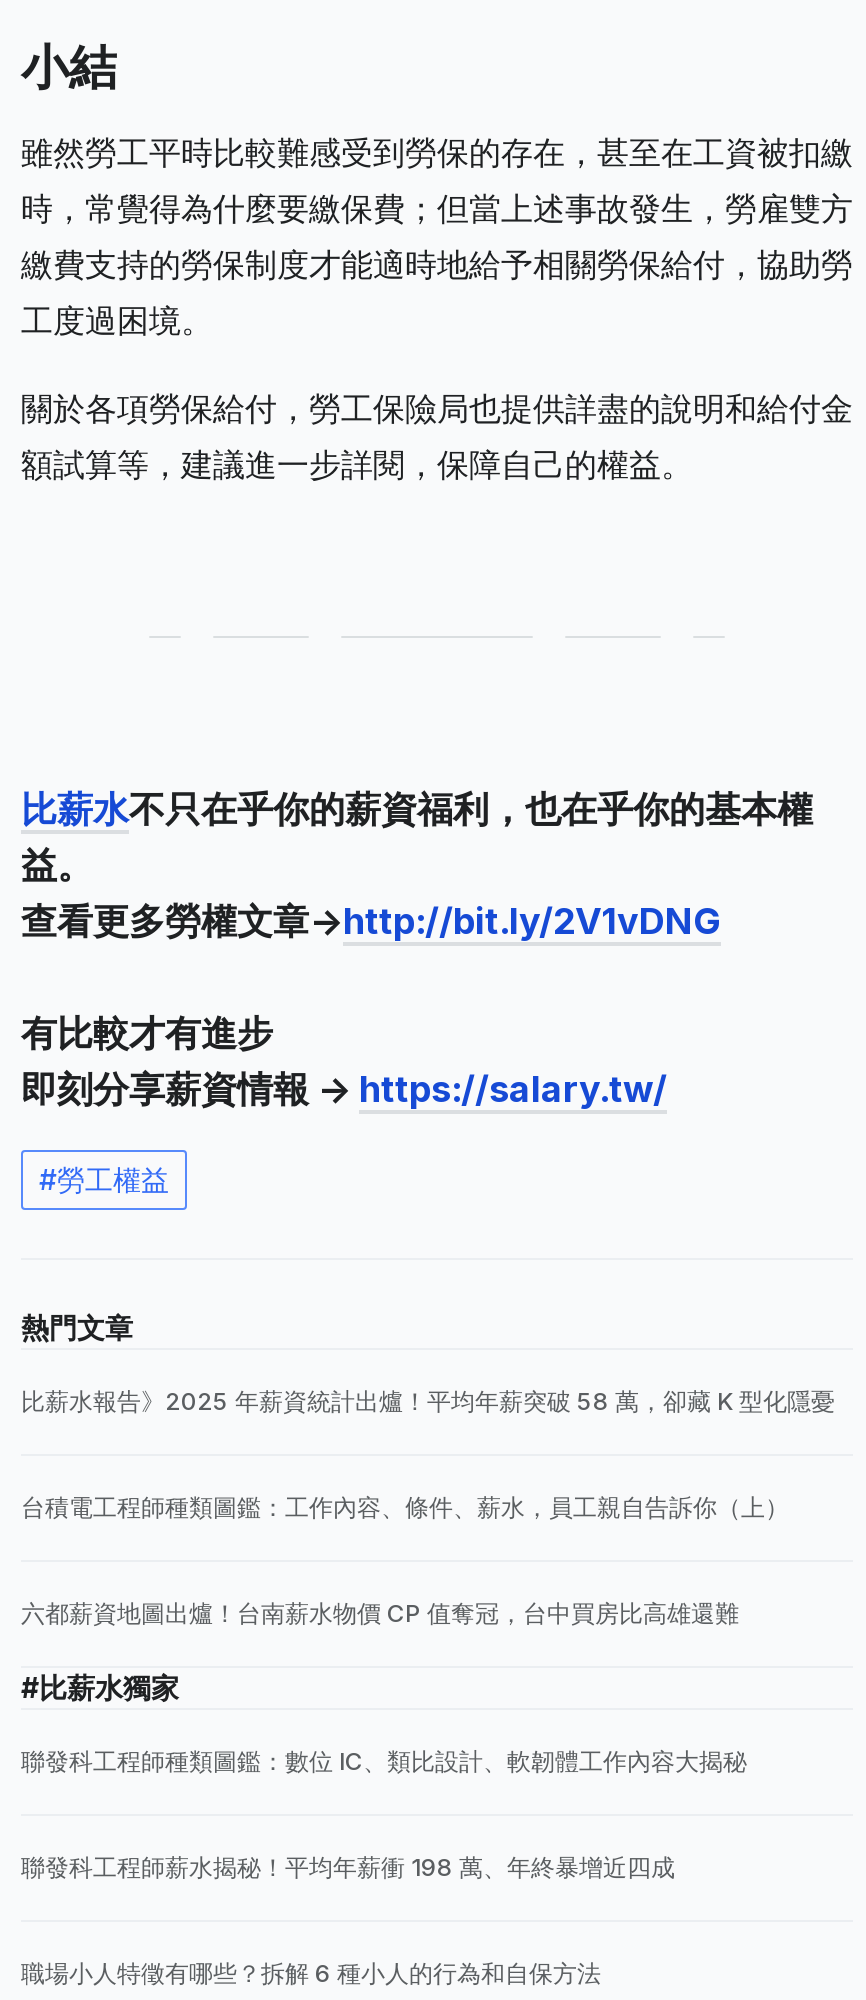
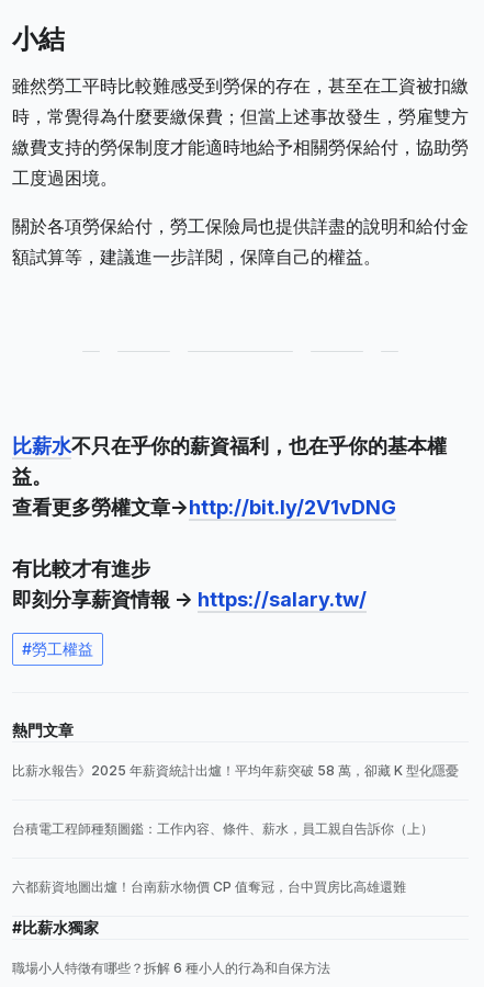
[21,1745,747,1775] 聯發科工程師種類圖鑑：數位 IC、類比設計、軟韌體工作內容大揭秘 -> none
[21,1851,675,1881] 聯發科工程師薪水揭秘！平均年薪衝 198 萬、年終暴增近四成 -> none

